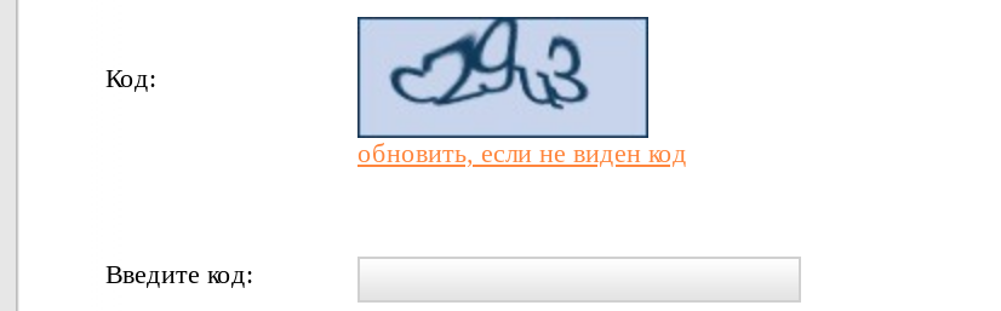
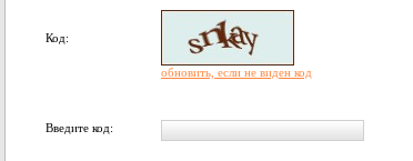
[355,15,651,133] [image] -> [160,9,295,63] [image]

